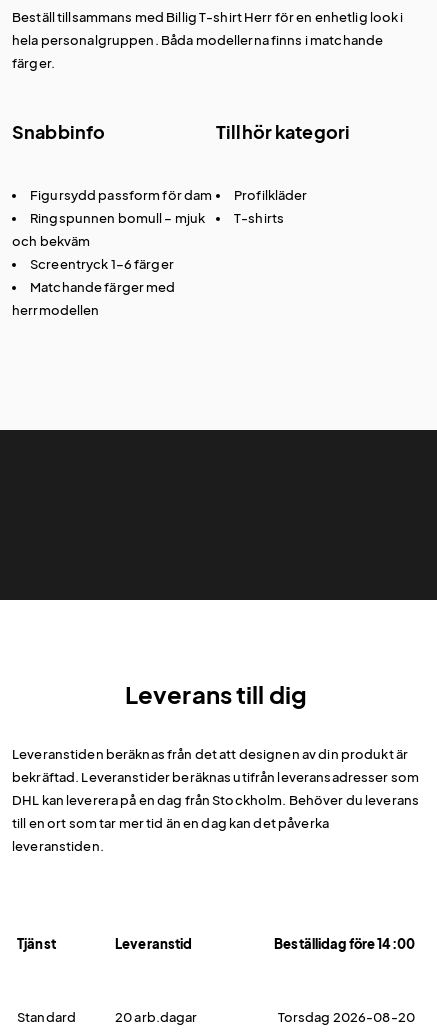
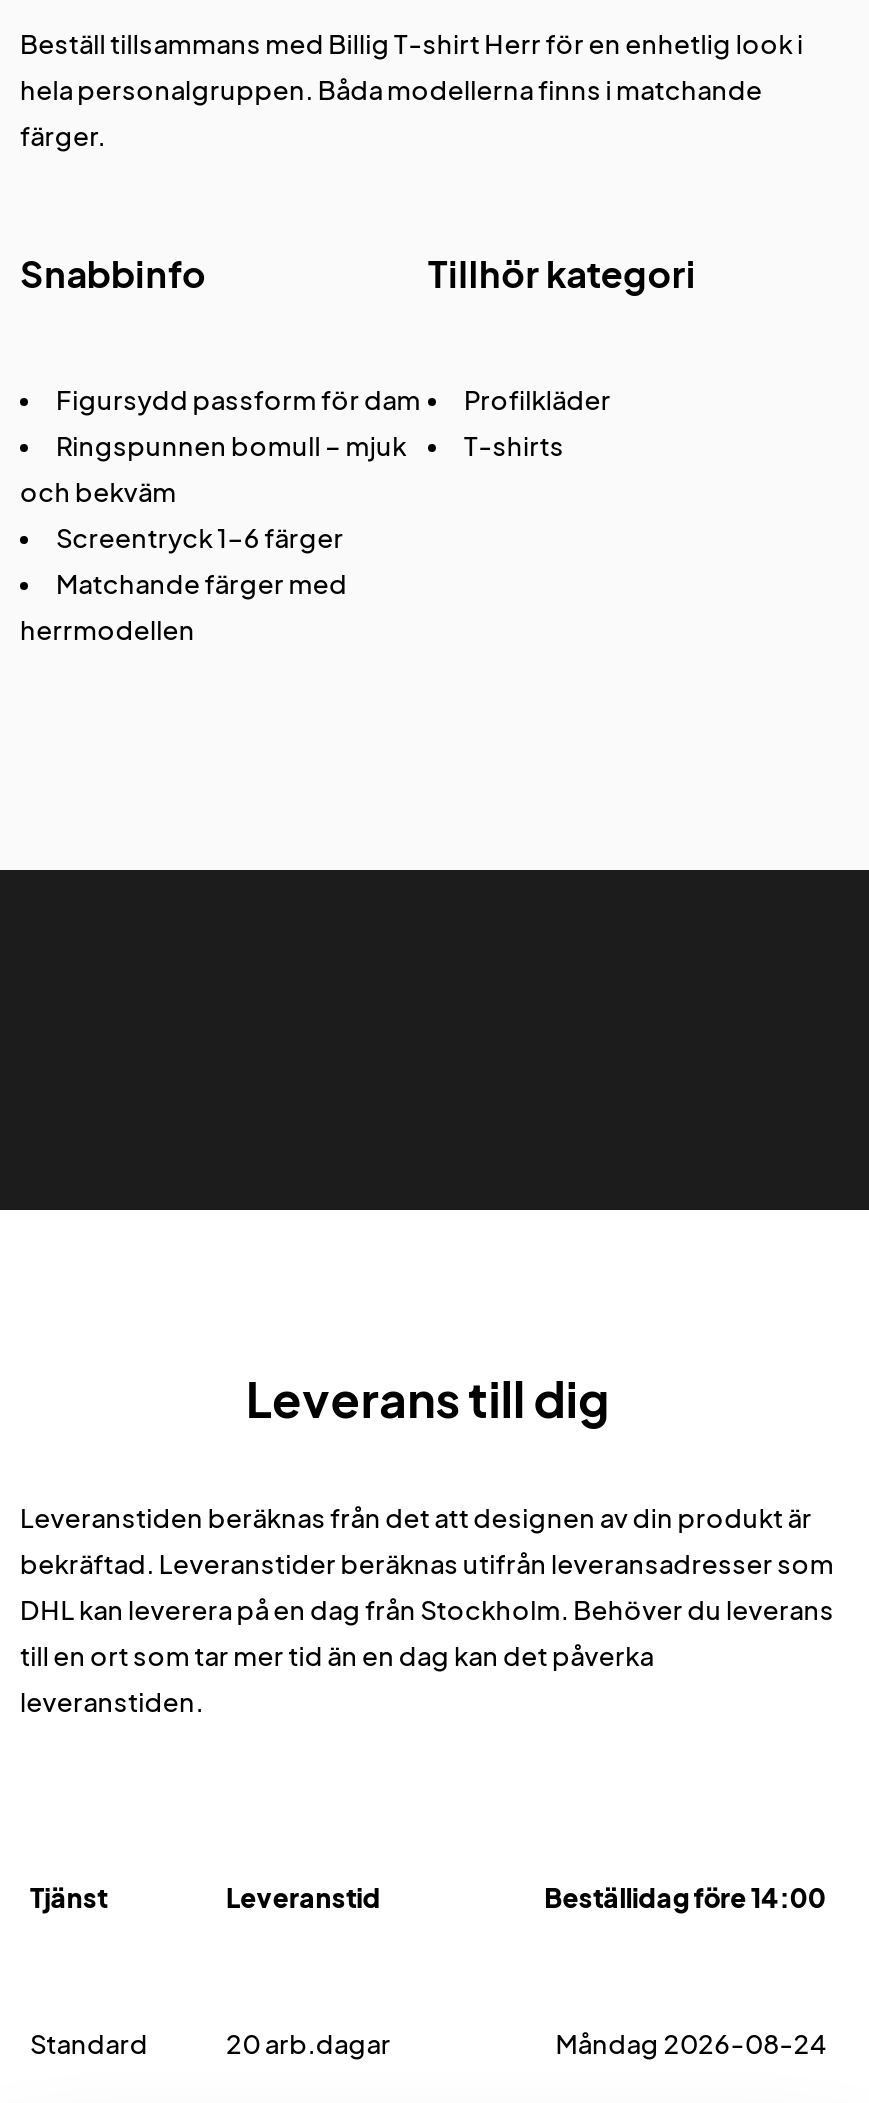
[278,1009,415,1025] Torsdag 2026-08-20 -> [556,2028,826,2060] Måndag 2026-08-24

